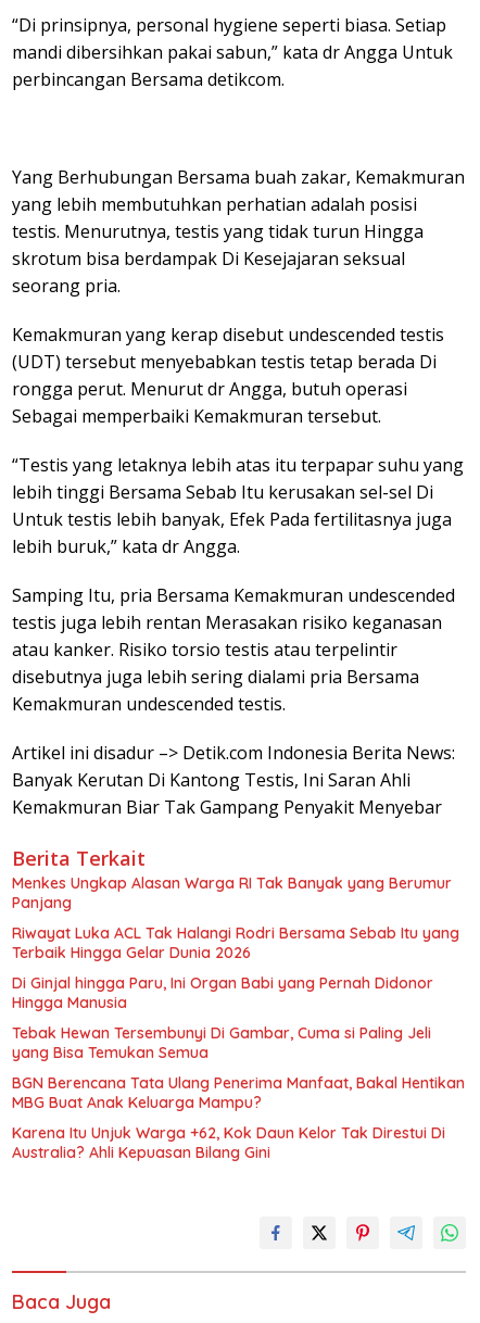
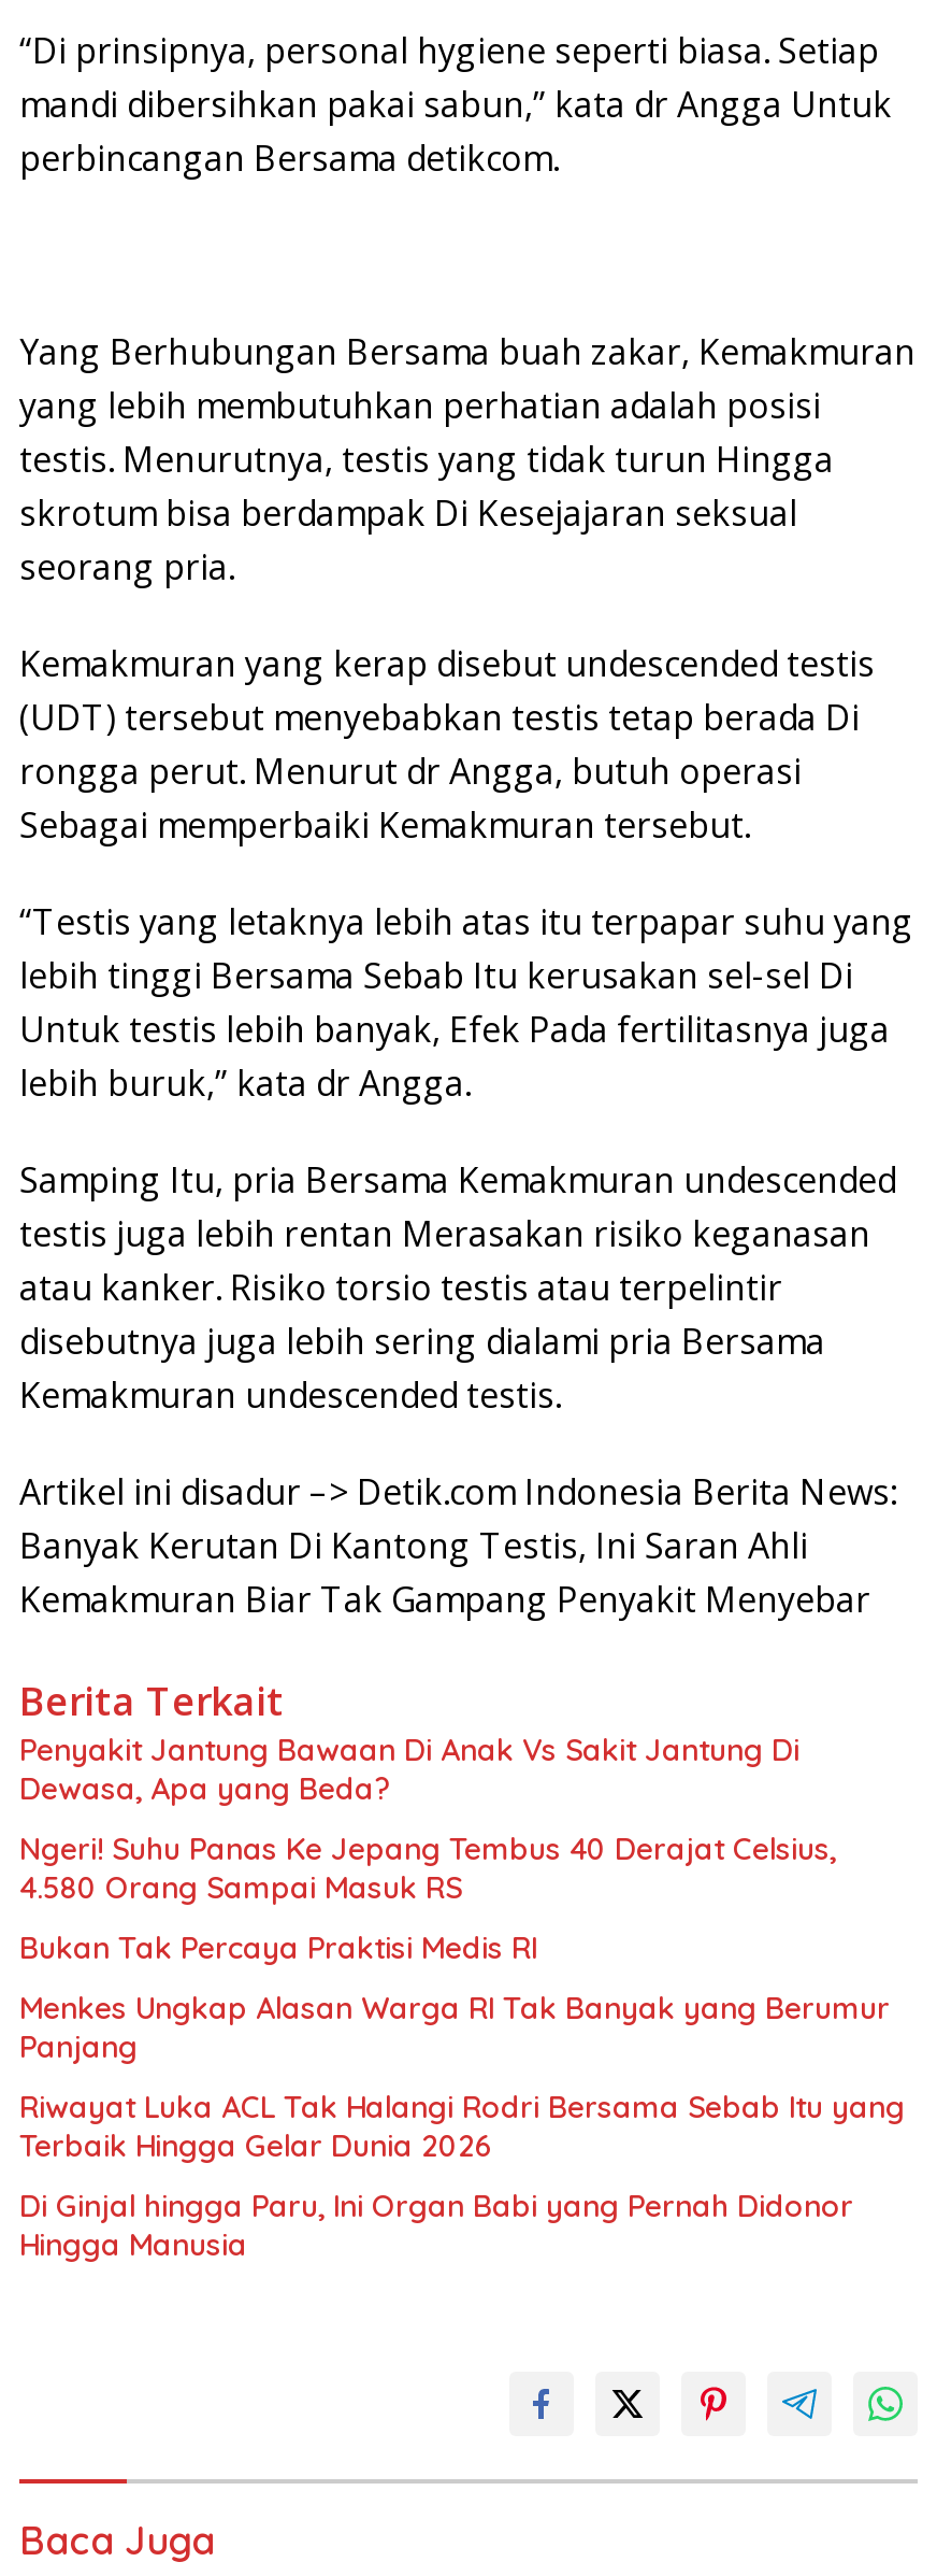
none -> [19,1731,836,1967] Penyakit Jantung Bawaan Di Anak Vs Sakit Jantung Di | Dewasa, Apa yang Beda? | Ngeri! Suhu Panas Ke Jepang Tembus 40 Derajat Celsius, | 4.580 Orang Sampai Masuk RS | Bukan Tak Percaya Praktisi Medis RI
moved [12,873,459,1012] -> [19,1989,905,2264]: Menkes Ungkap Alasan Warga RI Tak Banyak yang Berumur | Panjang | Riwayat Luka ACL Tak Halangi Rodri Bersama Sebab Itu yang | Terbaik Hingga Gelar Dunia 2026 | Di Ginjal hingga Paru, Ini Organ Babi yang Pernah Didonor | Hingga Manusia
[12,1023,465,1162] Tebak Hewan Tersembunyi Di Gambar, Cuma si Paling Jeli | yang Bisa Temukan Semua | BGN Berencana Tata Ulang Penerima Manfaat, Bakal Hentikan | MBG Buat Anak Keluarga Mampu? | Karena Itu Unjuk Warga +62, Kok Daun Kelor Tak Direstui Di | Australia? Ahli Kepuasan Bilang Gini -> none

